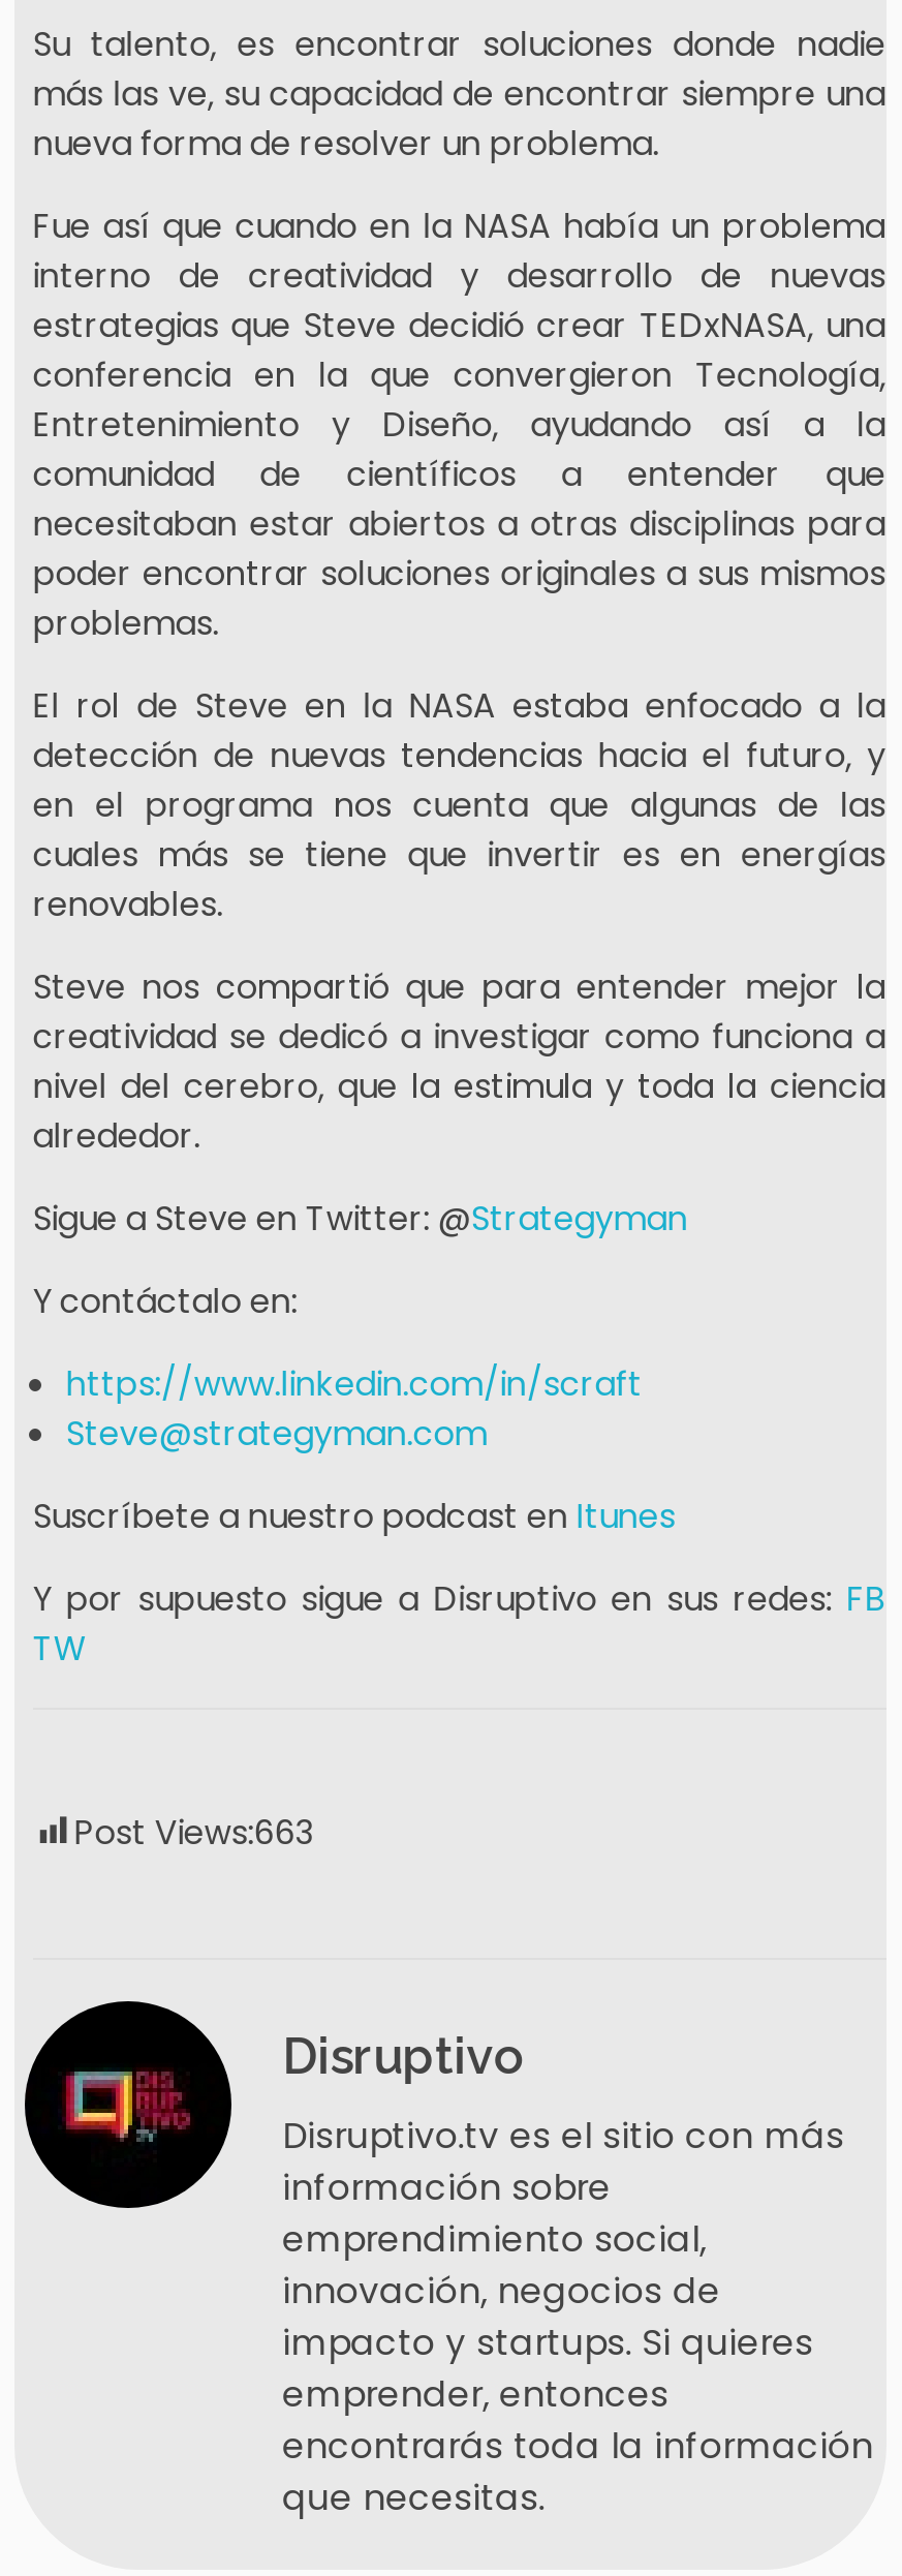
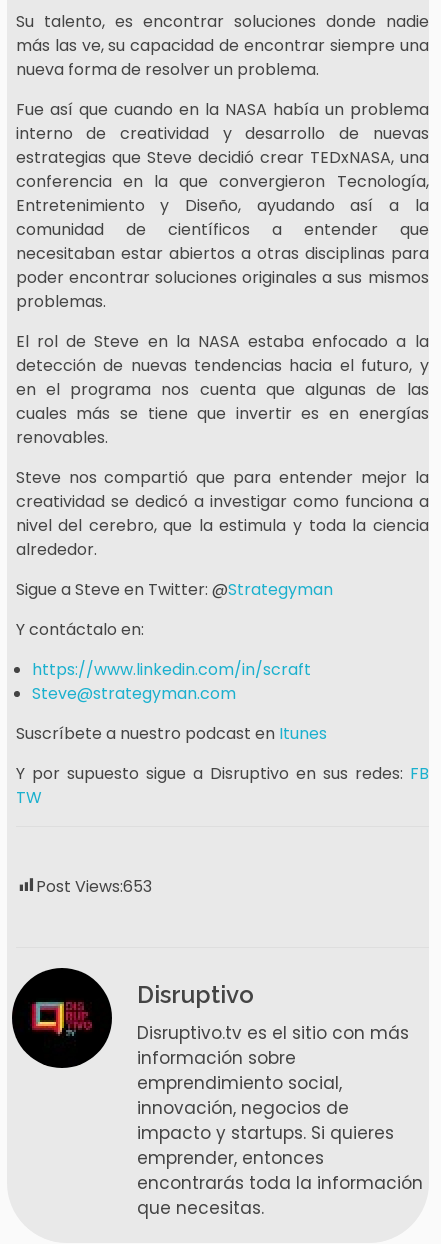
[74,1809,314,1856] Post Views:663 -> [36,875,152,898] Post Views:653

